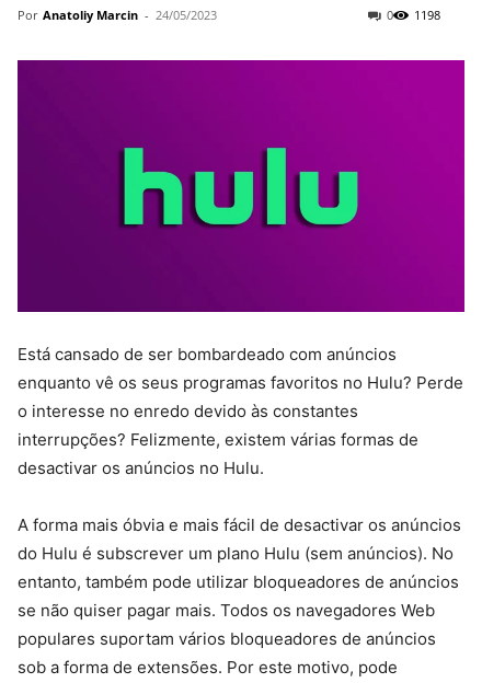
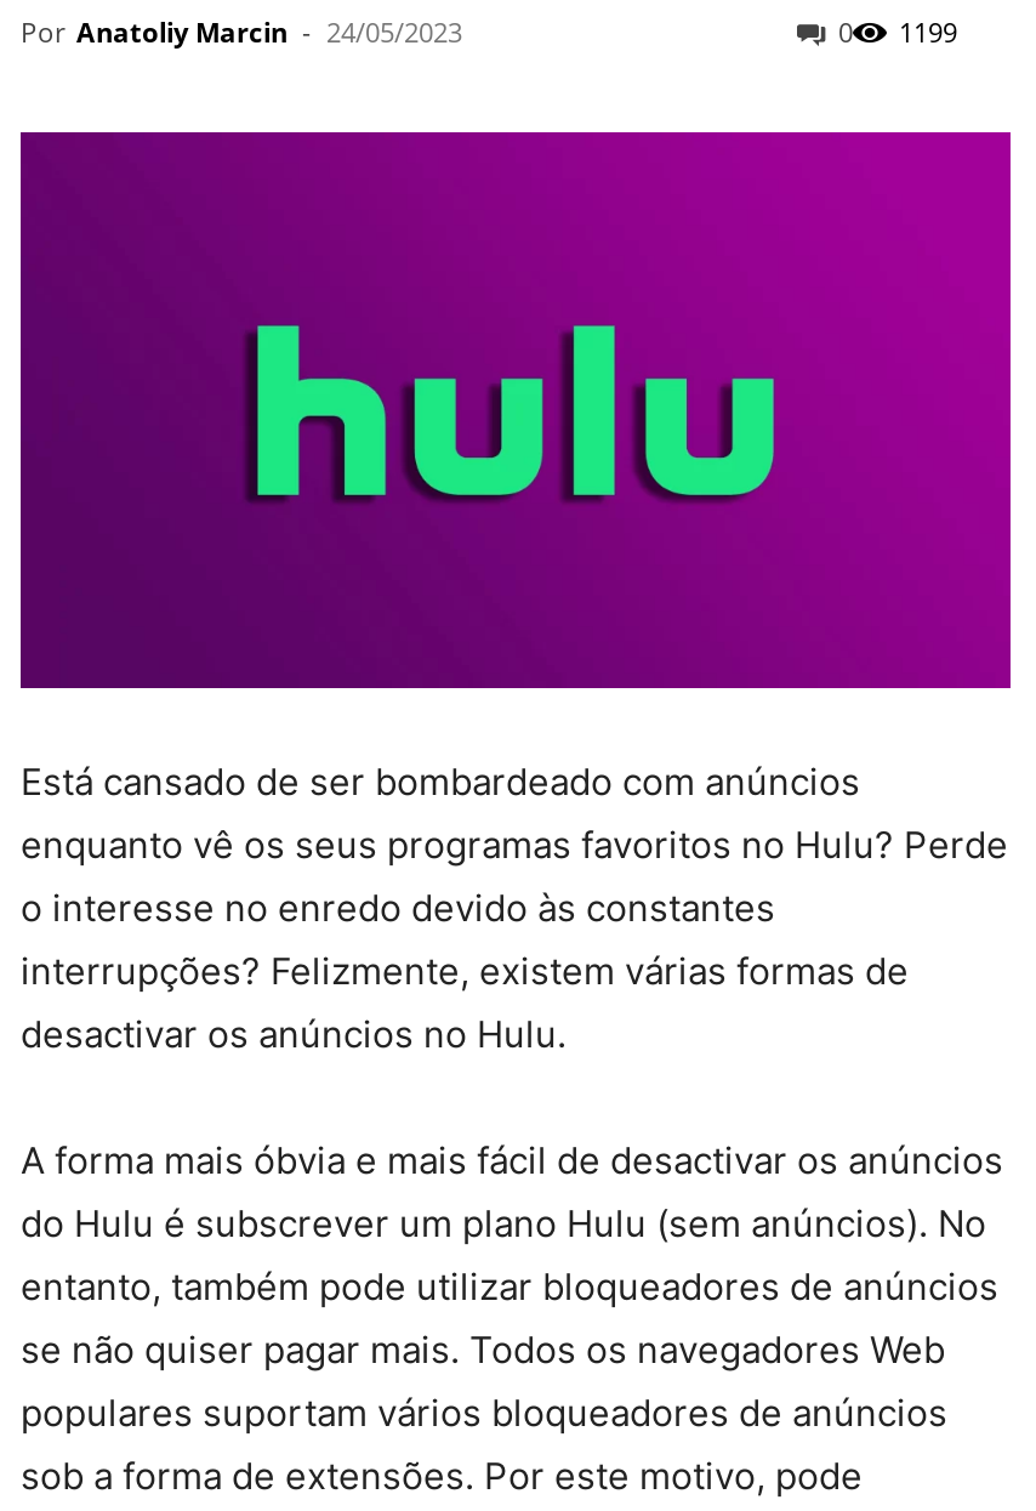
[387,7,440,23] 0 1198 -> [838,13,957,50] 0 1199

